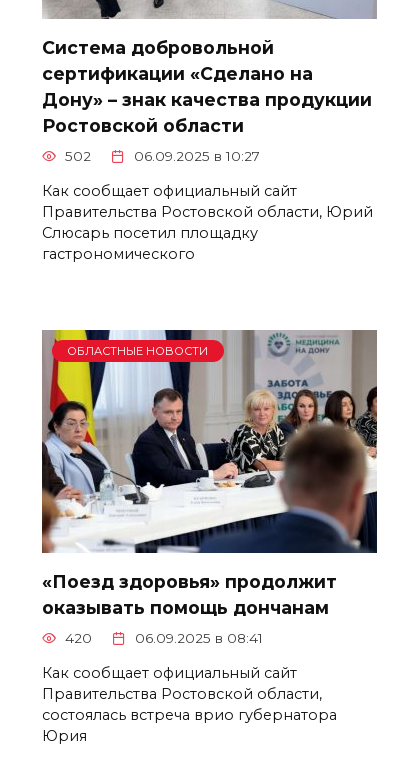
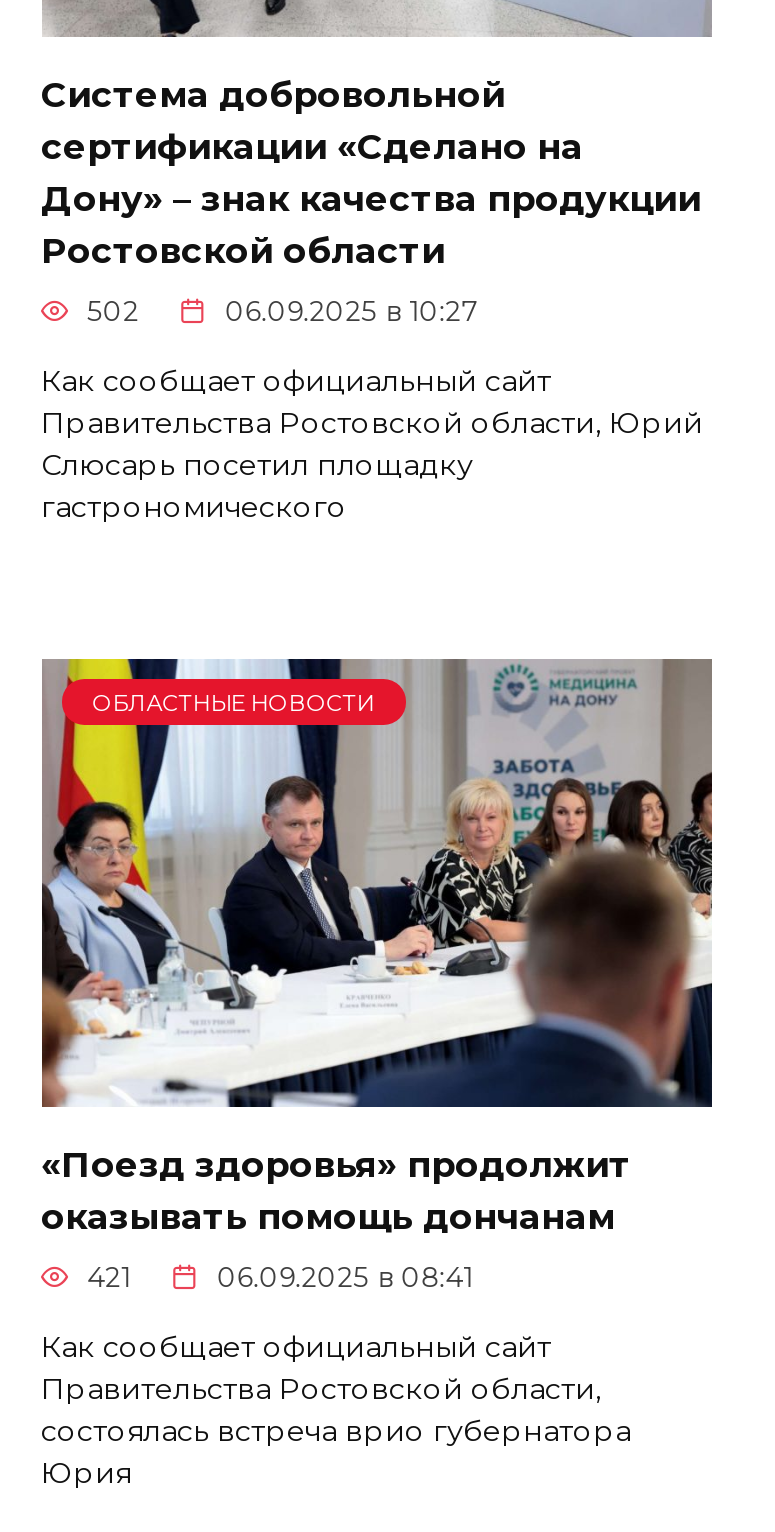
[65,630,92,646] 420 -> [87,1260,131,1292] 421

